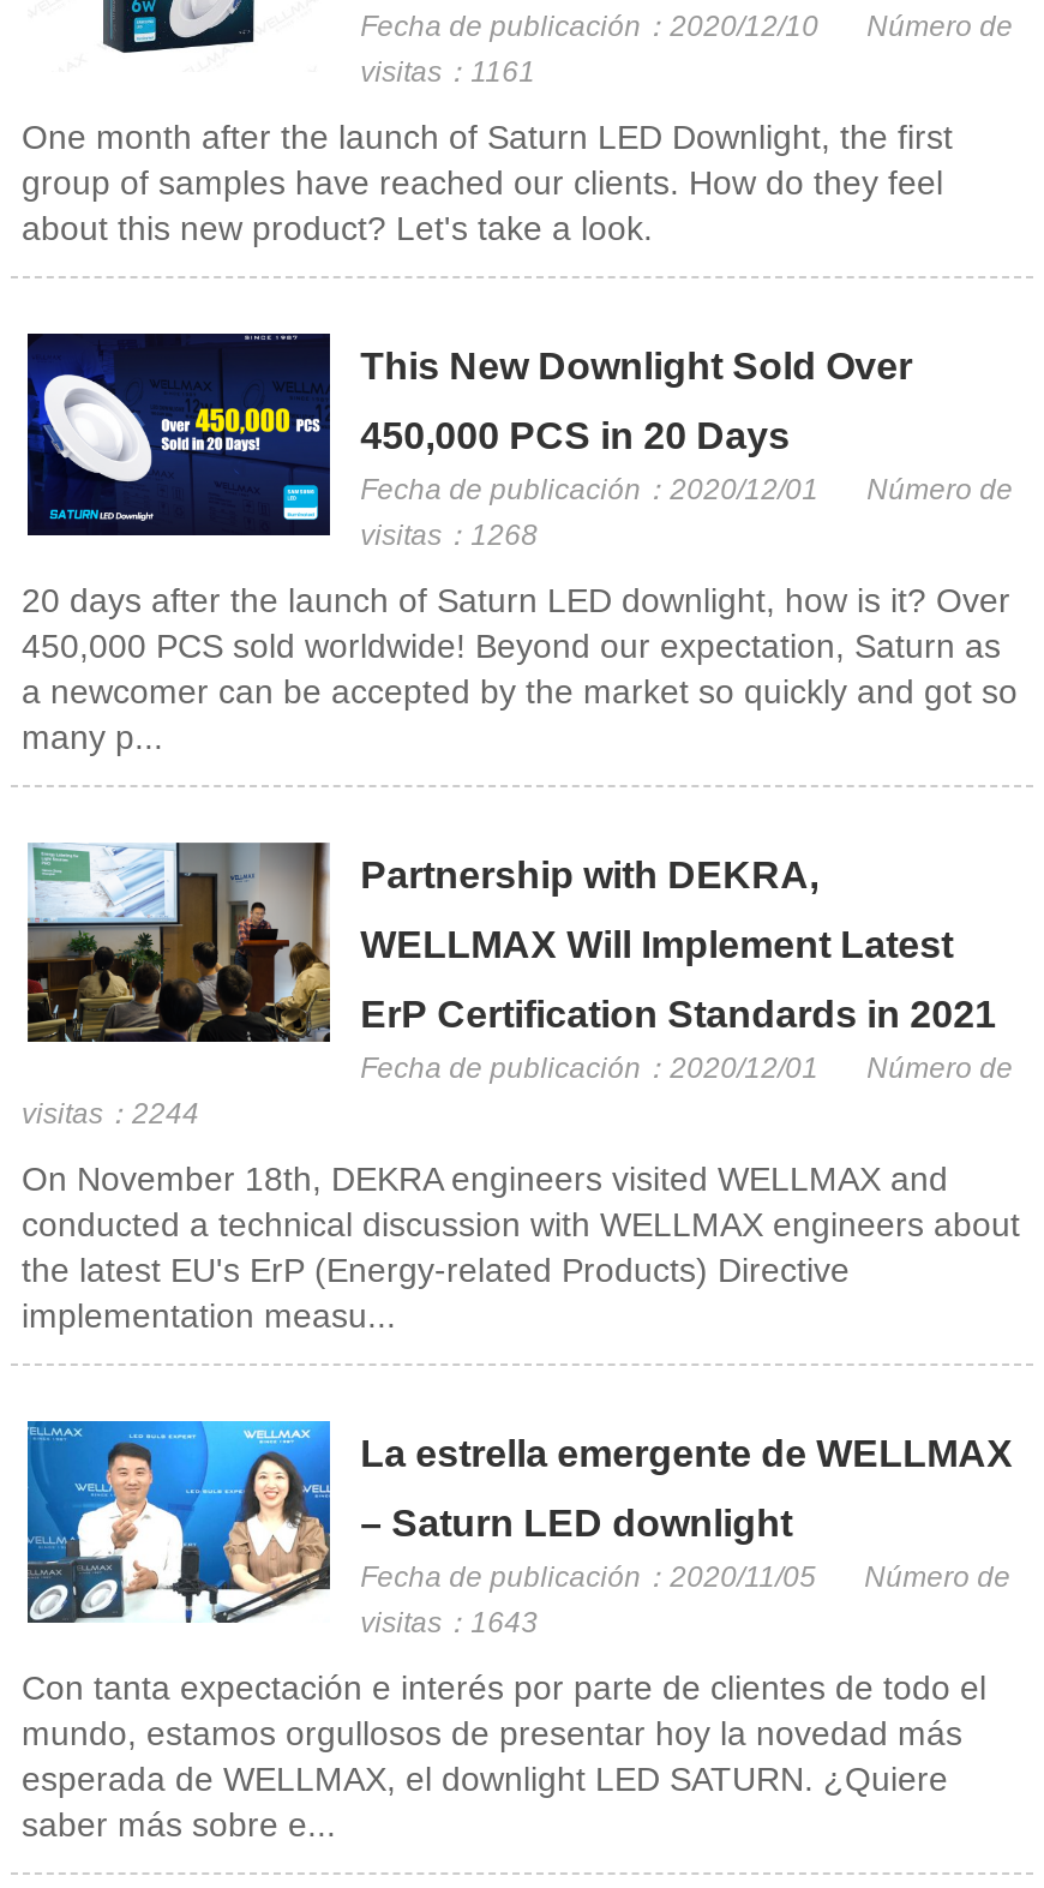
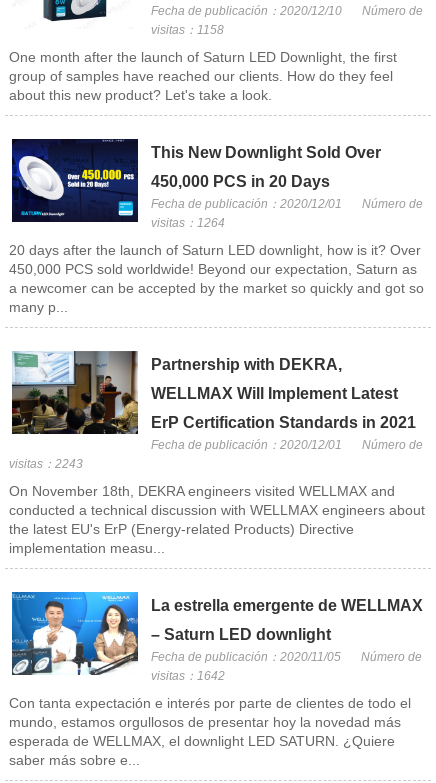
[360,56,535,89] visitas：1161 -> [151,23,224,37] visitas：1158
[360,519,538,553] visitas：1268 -> [151,216,225,230] visitas：1264
[22,1098,199,1131] visitas：2244 -> [9,457,83,471] visitas：2243
[360,1606,538,1640] visitas：1643 -> [151,669,225,683] visitas：1642

